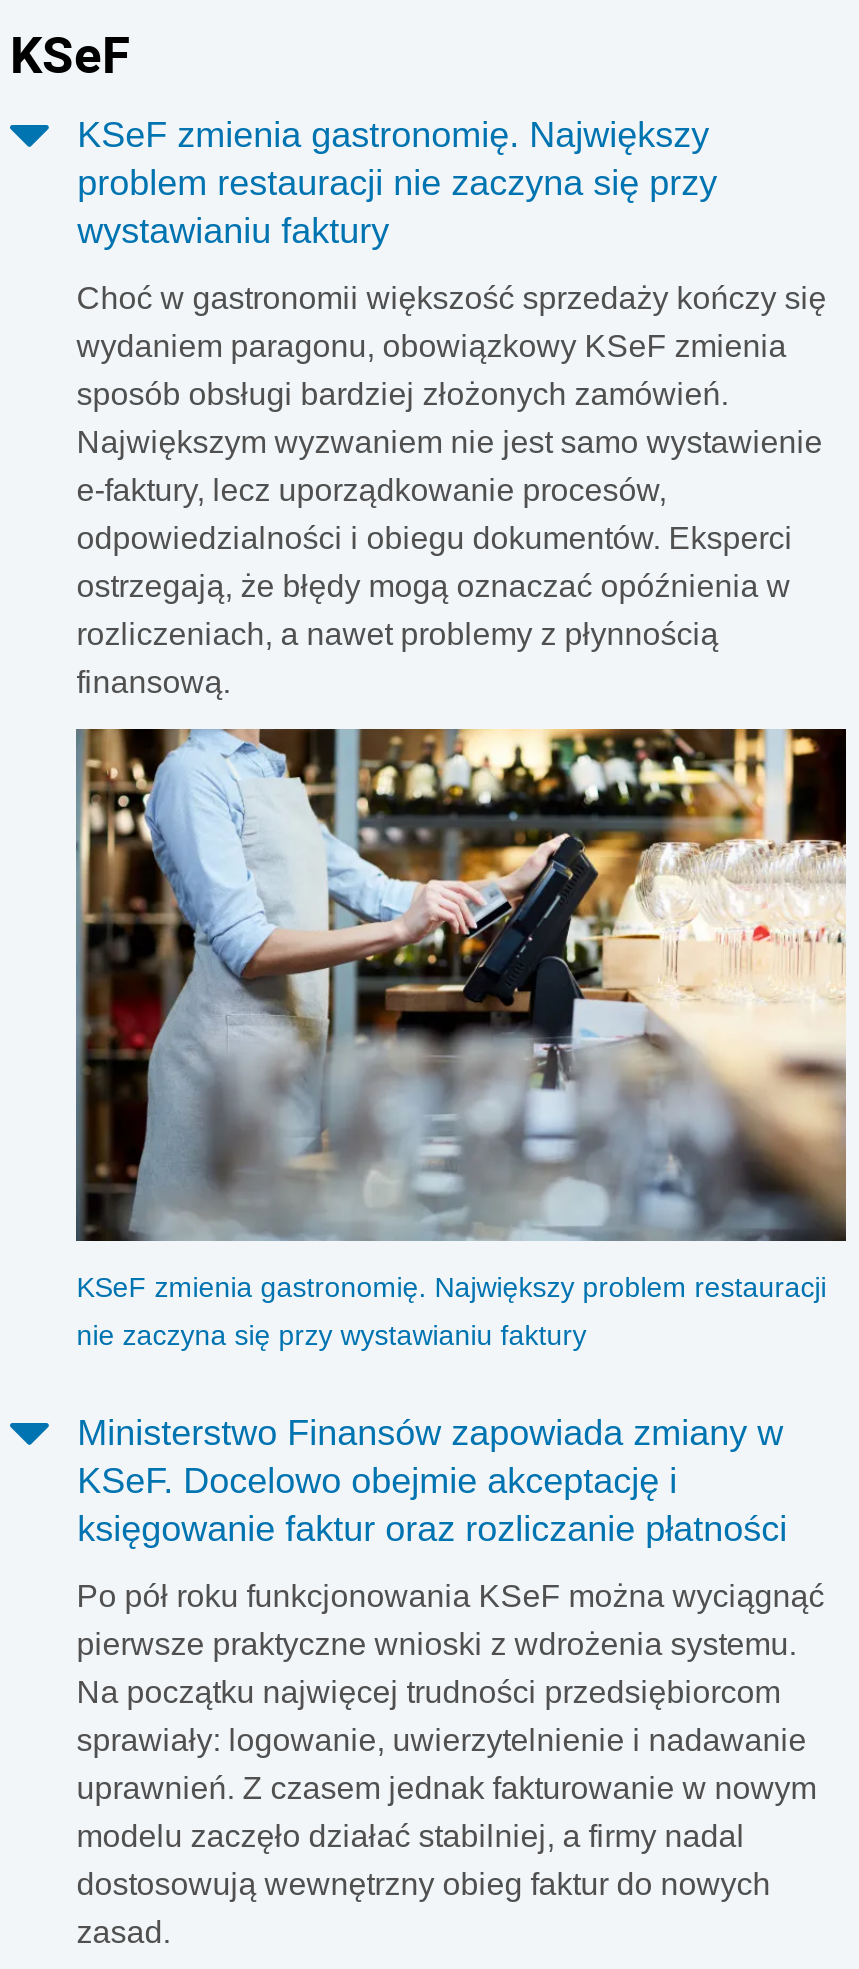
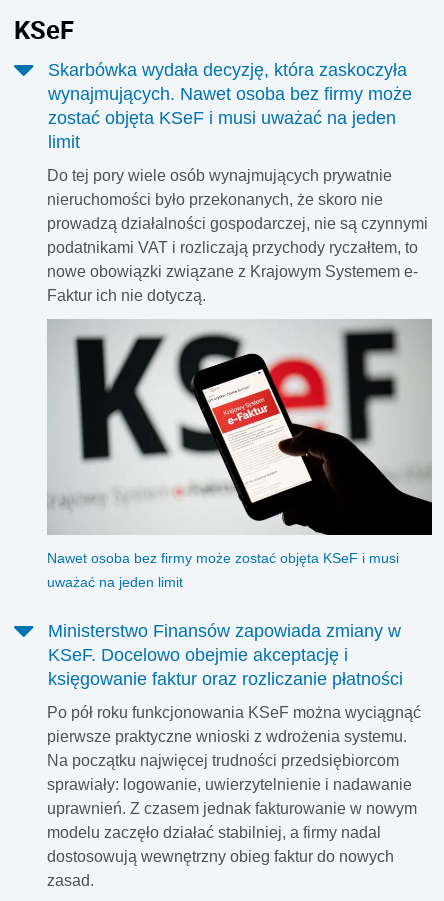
[77,115,717,251] KSeF zmienia gastronomię. Największy | problem restauracji nie zaczyna się przy | wystawianiu faktury -> [48,60,412,152] Skarbówka wydała decyzję, która zaskoczyła | wynajmujących. Nawet osoba bez firmy może | zostać objęta KSeF i musi uważać na jeden | limit
[77,281,827,699] Choć w gastronomii większość sprzedaży kończy się | wydaniem paragonu, obowiązkowy KSeF zmienia | sposób obsługi bardziej złożonych zamówień. | Największym wyzwaniem nie jest samo wystawienie | e-faktury, lecz uporządkowanie procesów, | odpowiedzialności i obiegu dokumentów. Eksperci | ostrzegają, że błędy mogą oznaczać opóźnienia w | rozliczeniach, a nawet problemy z płynnością | finansową. -> [47,167,428,304] Do tej pory wiele osób wynajmujących prywatnie | nieruchomości było przekonanych, że skoro nie | prowadzą działalności gospodarczej, nie są czynnymi | podatnikami VAT i rozliczają przychody ryczałtem, to | nowe obowiązki związane z Krajowym Systemem e- | Faktur ich nie dotyczą.
[76,747,848,1304] [image] | KSeF zmienia gastronomię. Największy problem restauracji -> [47,319,433,566] [image] | Nawet osoba bez firmy może zostać objęta KSeF i musi
[77,1320,587,1352] nie zaczyna się przy wystawianiu faktury -> [47,574,183,590] uważać na jeden limit

